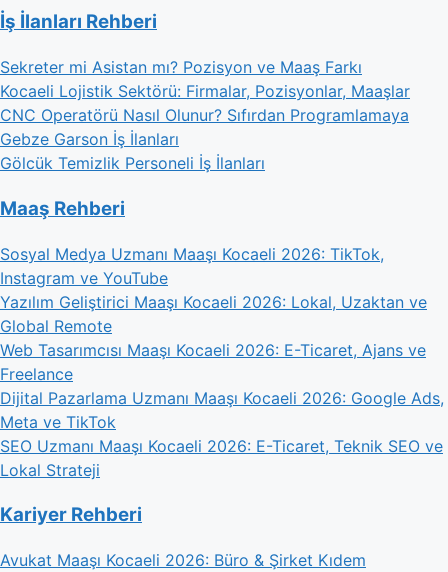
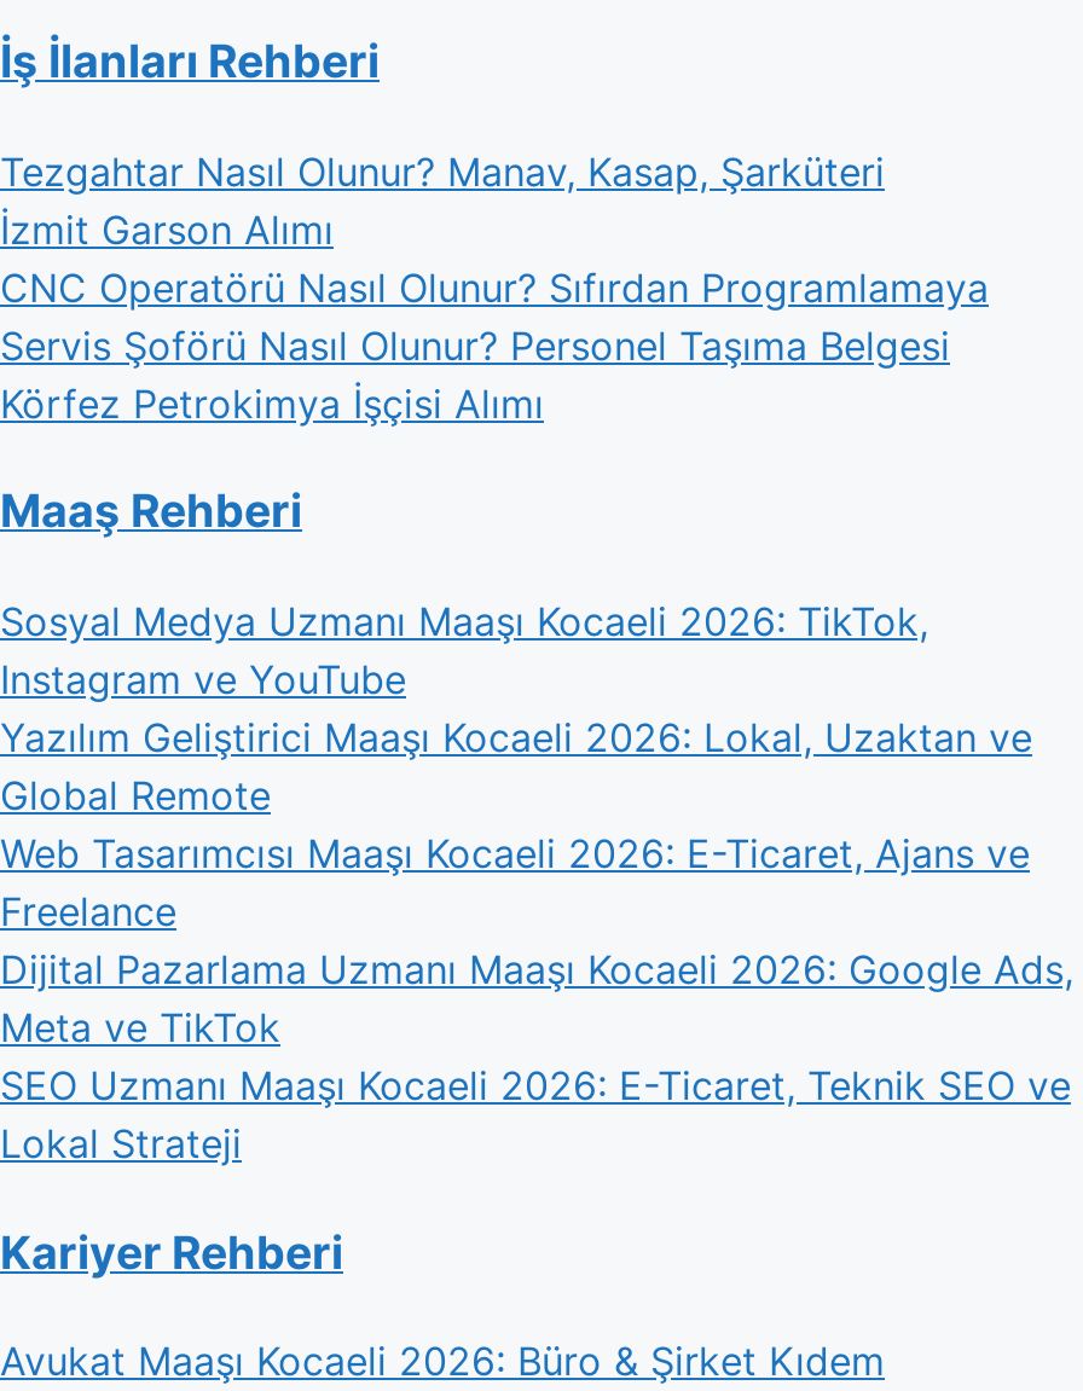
[0,57,410,101] Sekreter mi Asistan mı? Pozisyon ve Maaş Farkı | Kocaeli Lojistik Sektörü: Firmalar, Pozisyonlar, Maaşlar -> [0,146,885,253] Tezgahtar Nasıl Olunur? Manav, Kasap, Şarküteri | İzmit Garson Alımı
[0,129,265,173] Gebze Garson İş İlanları | Gölcük Temizlik Personeli İş İlanları -> [0,320,950,427] Servis Şoförü Nasıl Olunur? Personel Taşıma Belgesi | Körfez Petrokimya İşçisi Alımı

